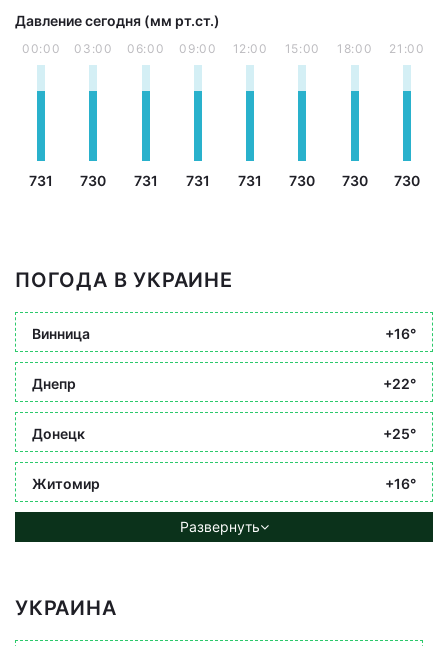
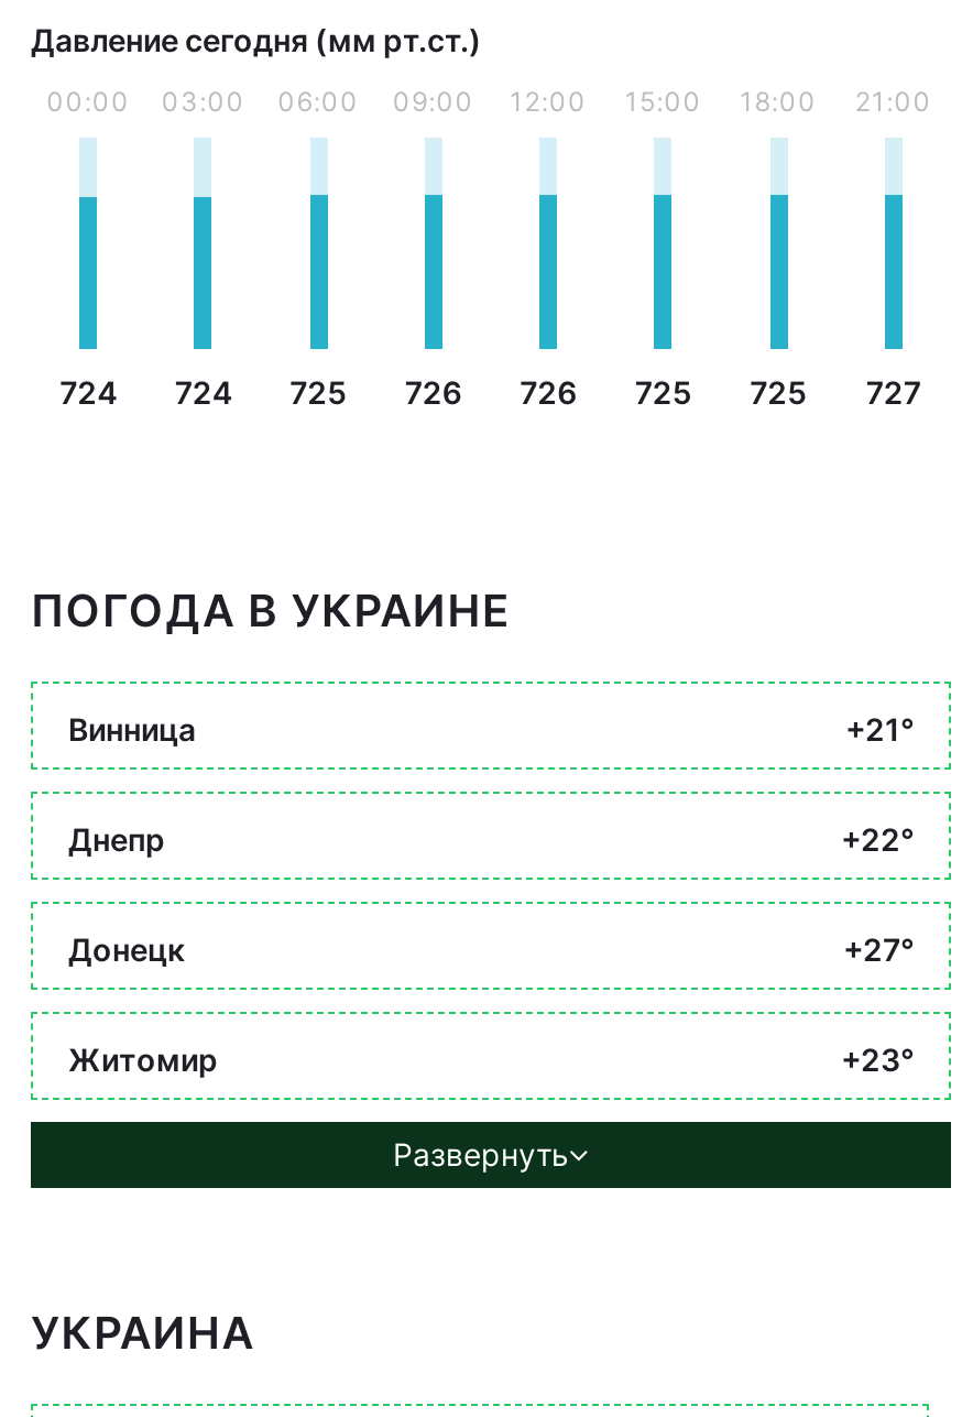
[29,172,53,189] 731 -> [60,373,117,411] 724
[80,172,106,189] 730 -> [175,373,232,411] 724
[134,172,158,189] 731 -> [290,373,347,411] 725
[186,172,210,189] 731 -> [405,373,462,411] 726
[238,172,262,189] 731 -> [520,373,577,411] 726
[289,172,315,189] 730 -> [635,373,692,411] 725
[342,172,368,189] 730 -> [750,373,807,411] 725
[394,172,420,189] 730 -> [866,373,921,411] 727
[385,324,416,341] +16° -> [845,709,914,746] +21°
[383,424,416,441] +25° -> [843,929,914,967] +27°
[385,474,416,491] +16° -> [841,1039,914,1077] +23°

